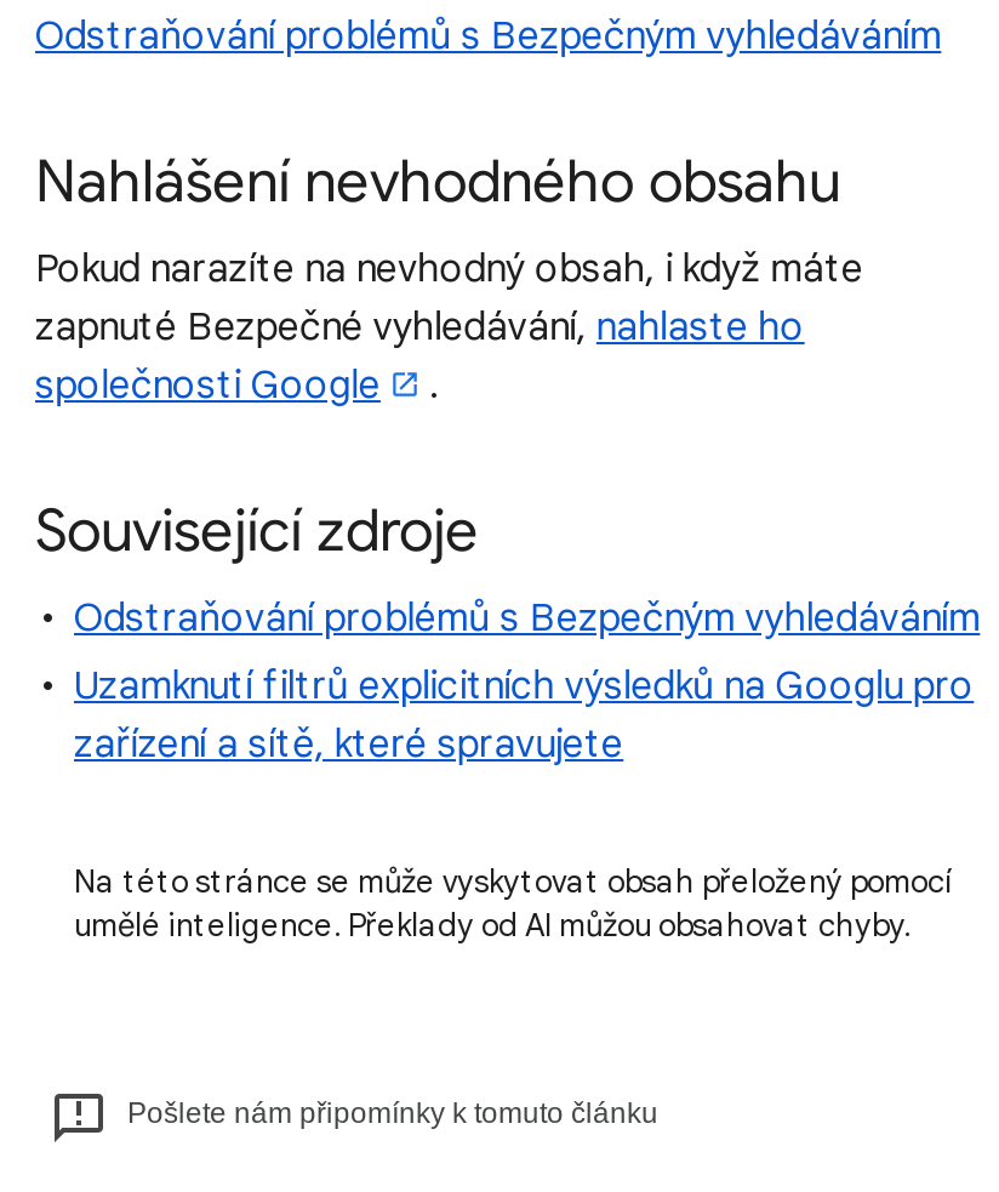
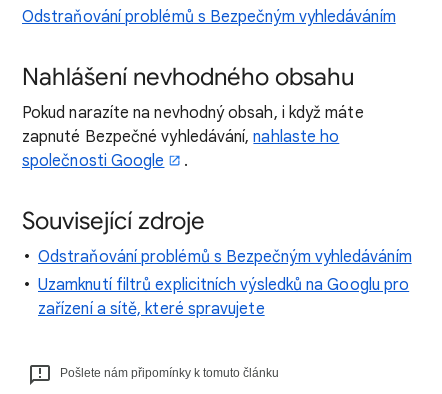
[74,861,952,946] Na této stránce se může vyskytovat obsah přeložený pomocí | umělé inteligence. Překlady od AI můžou obsahovat chyby. -> none

